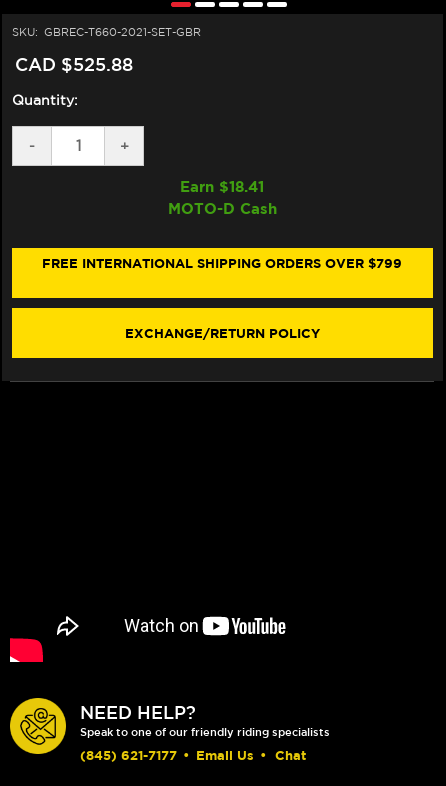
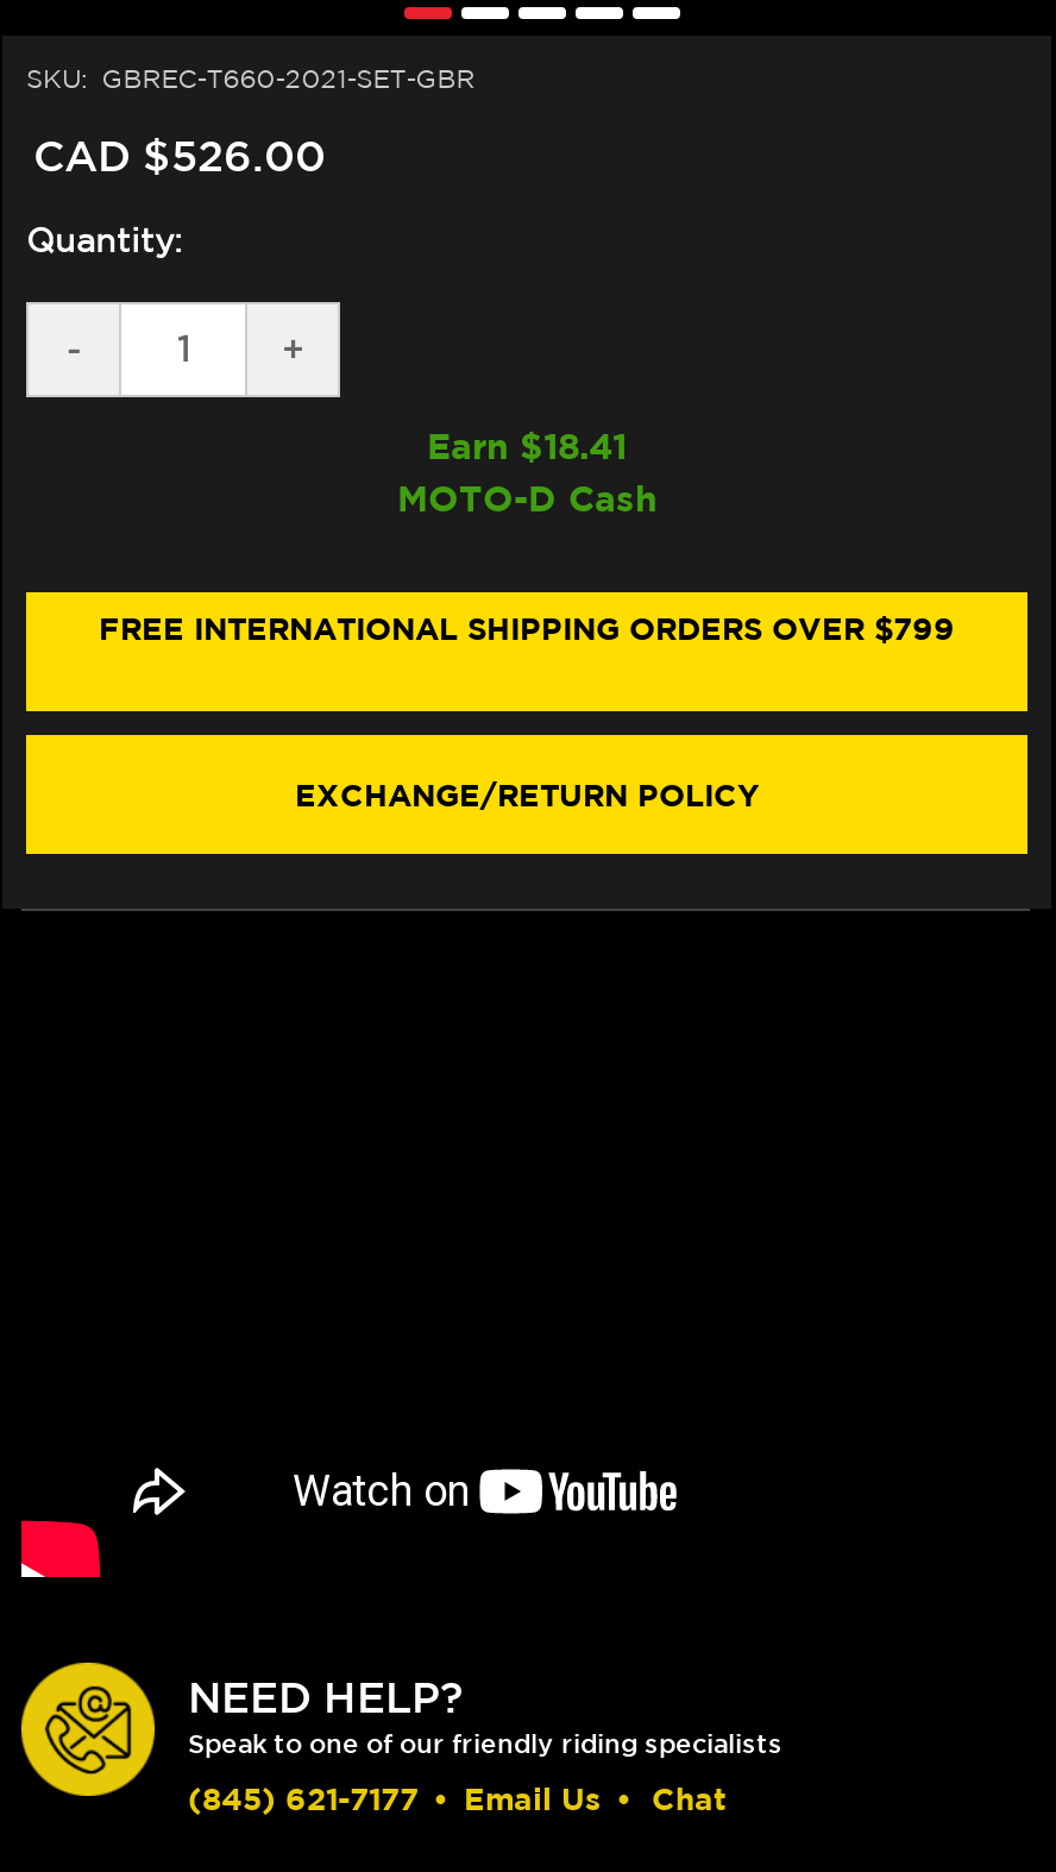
[15,54,133,74] CAD $525.88 -> [33,130,326,178] CAD $526.00

